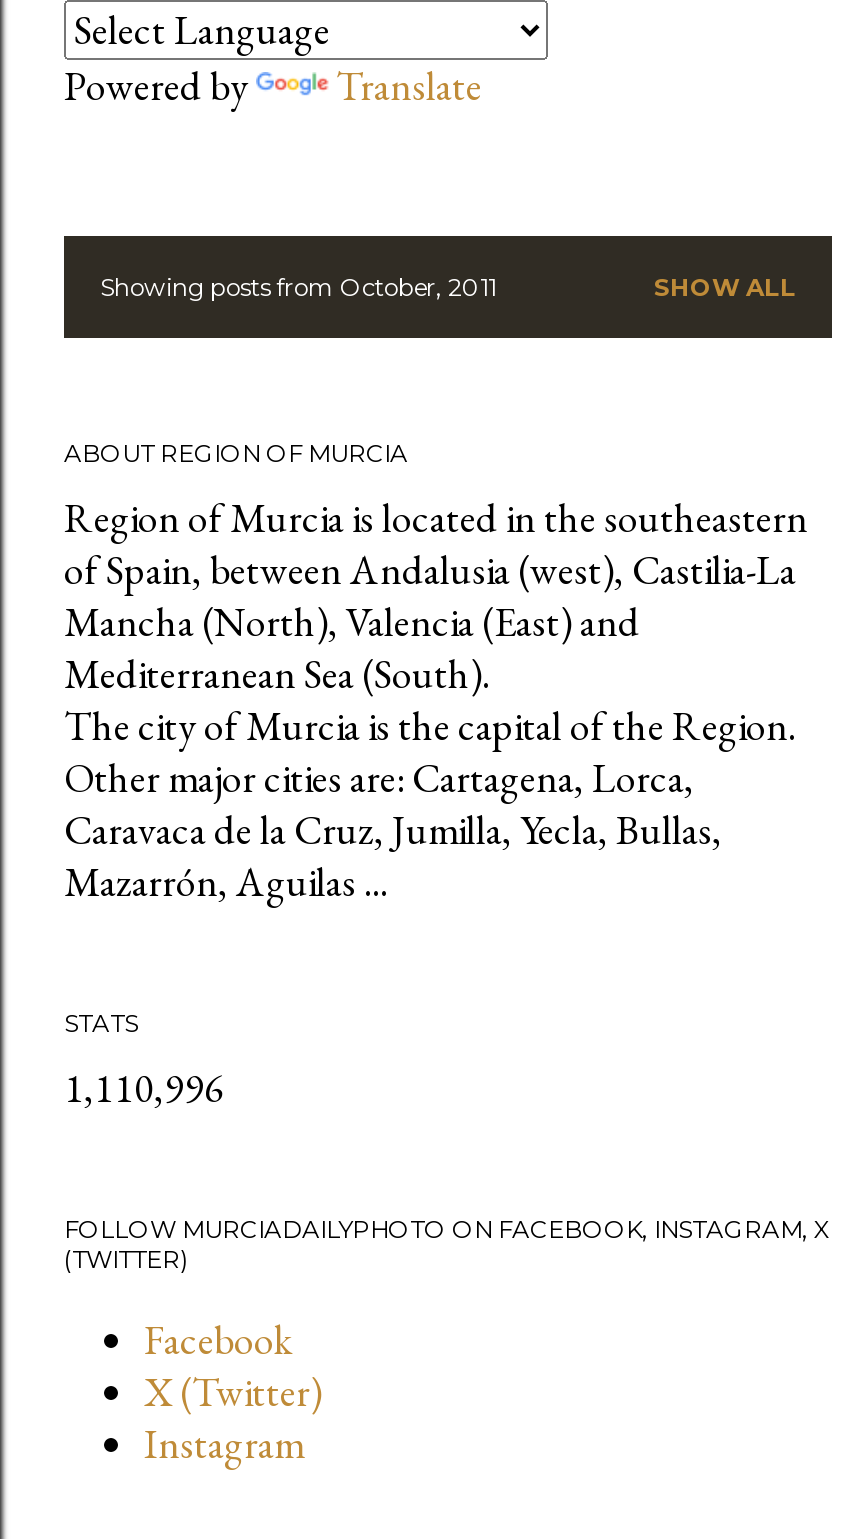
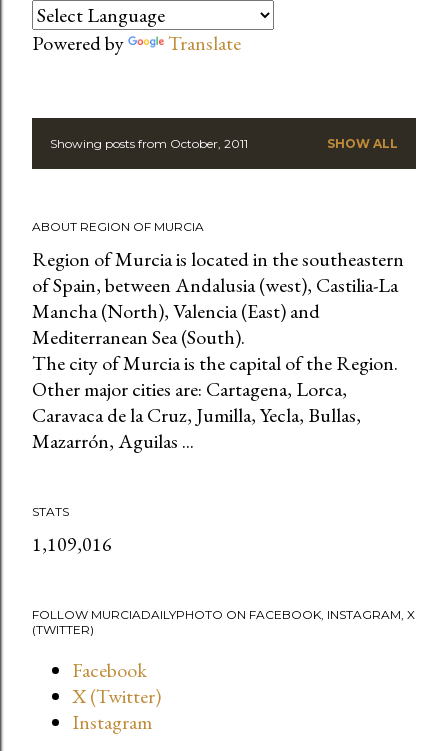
[64,1062,224,1114] 1,110,996 -> [32,531,112,557] 1,109,016

